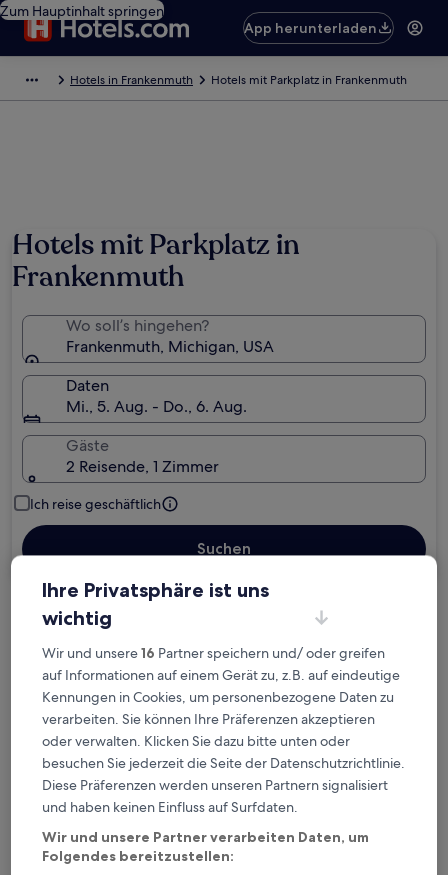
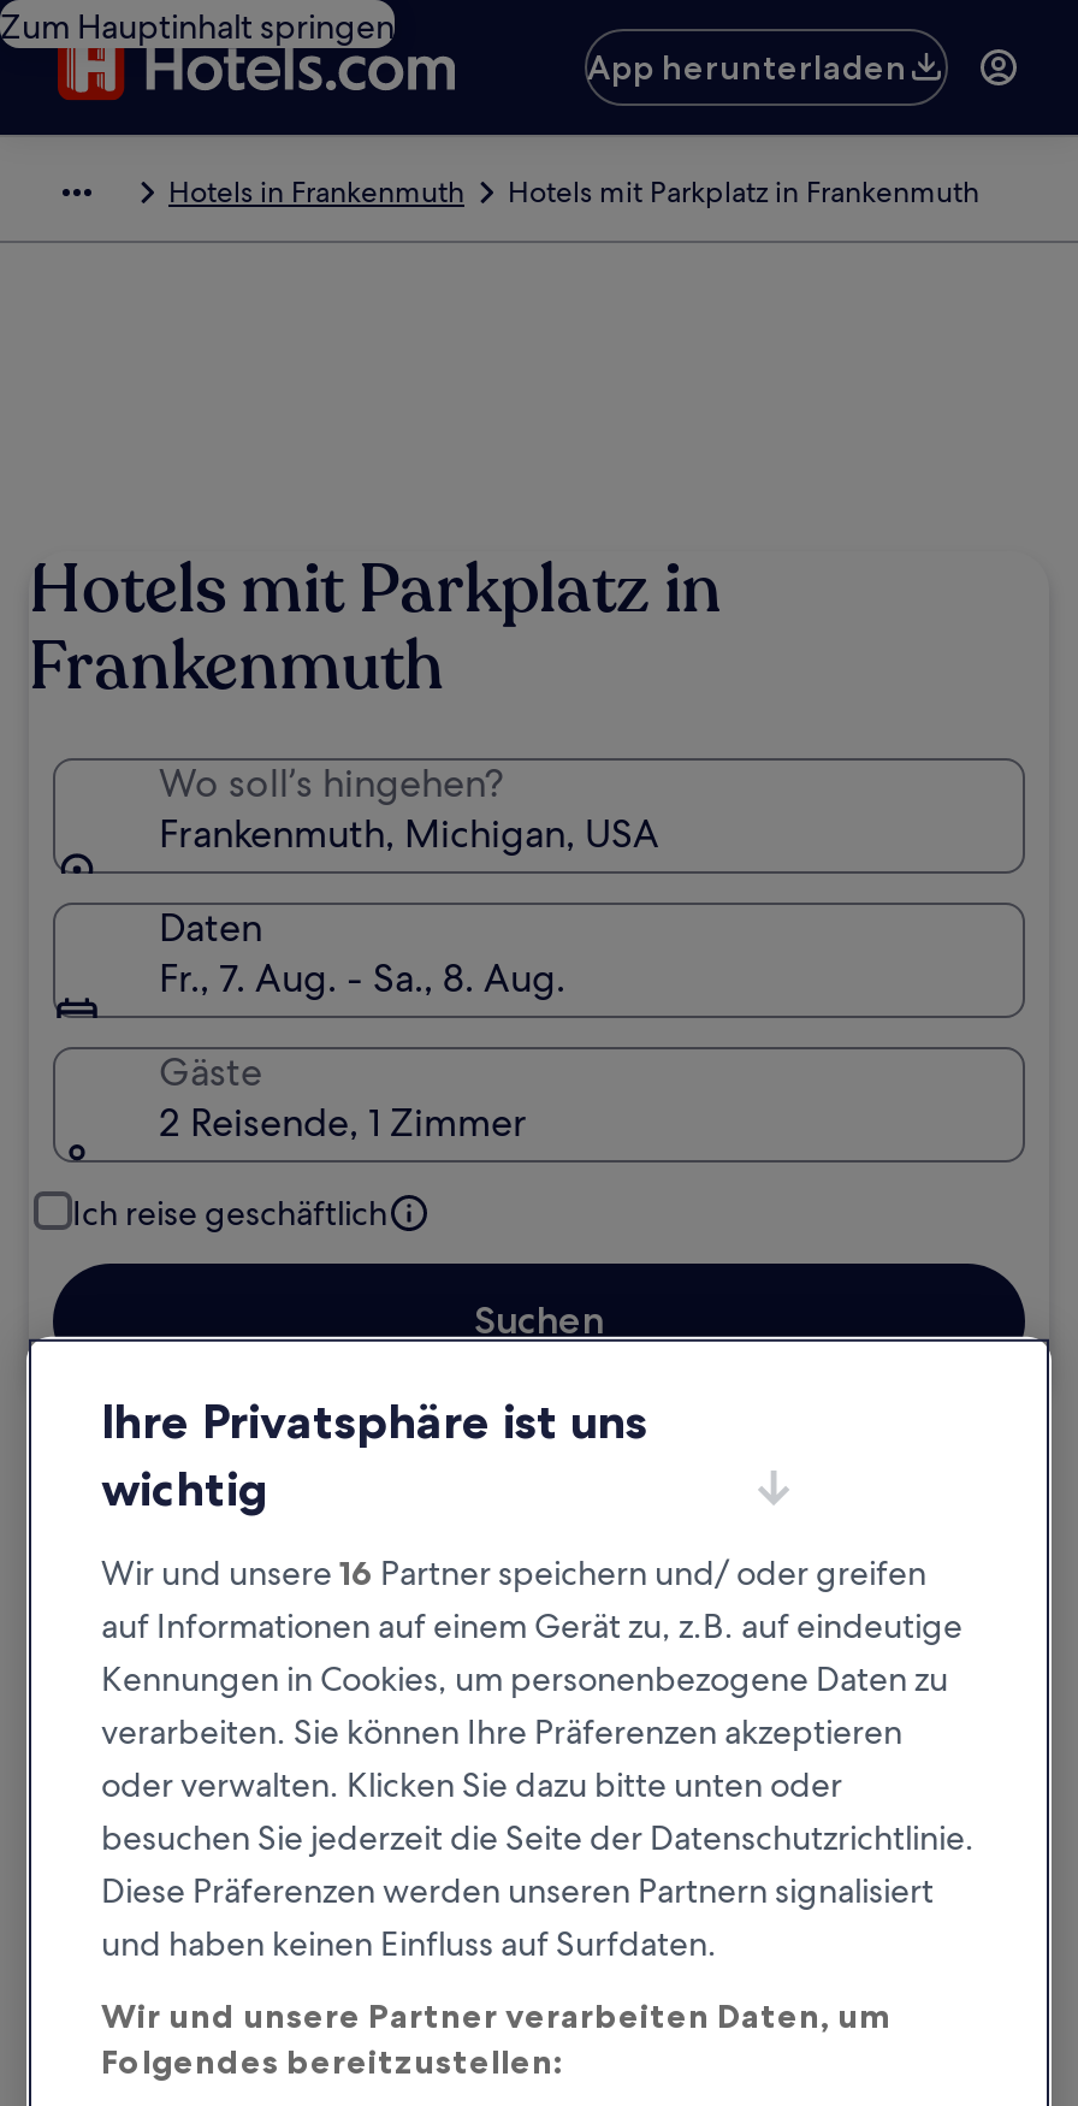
[66,396,247,417] Mi., 5. Aug. - Do., 6. Aug. -> [159,953,565,1004] Fr., 7. Aug. - Sa., 8. Aug.

